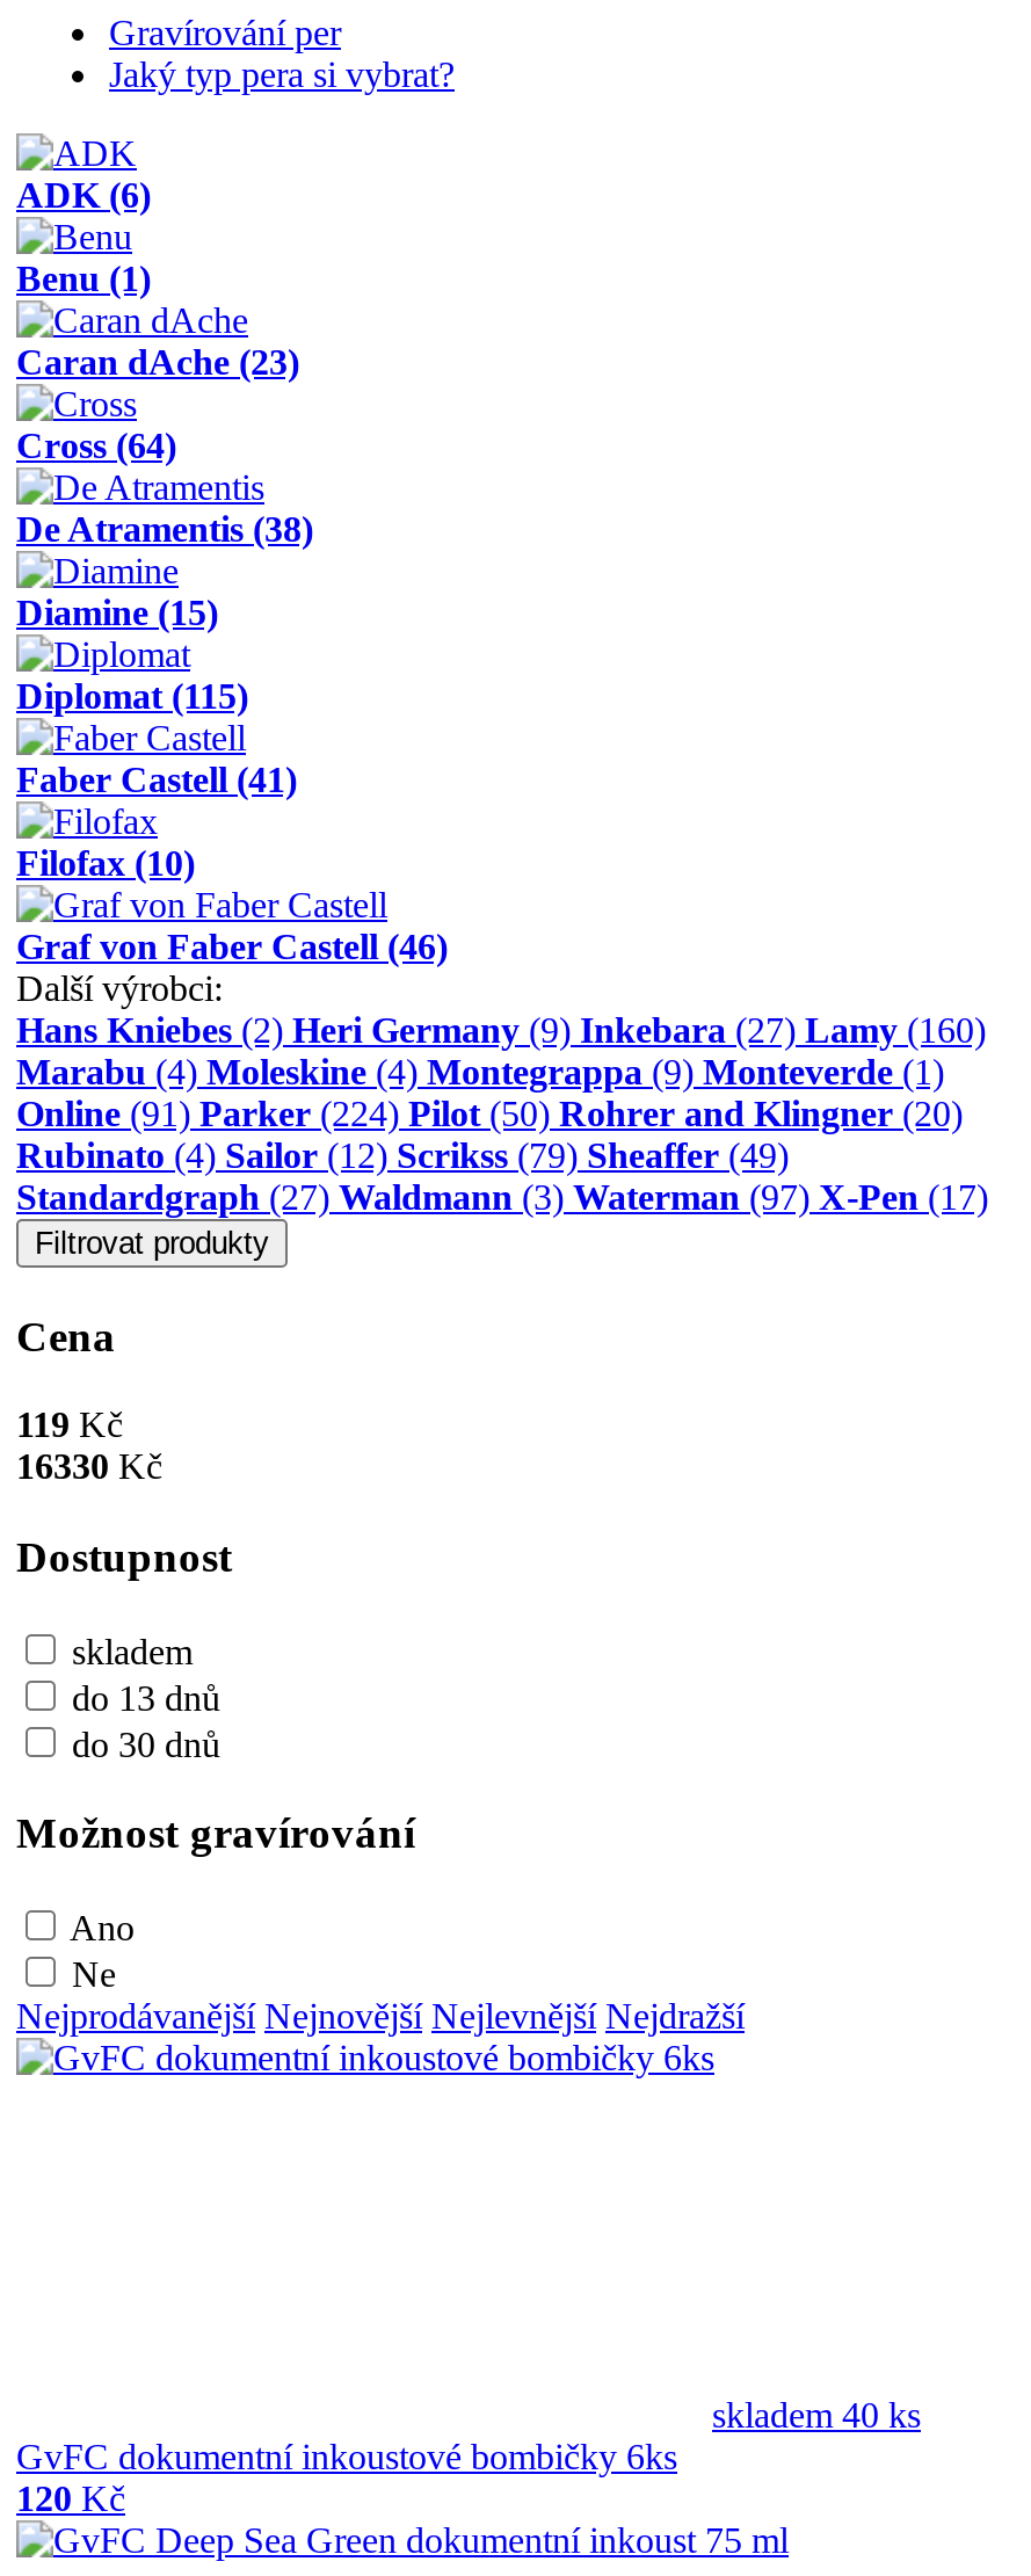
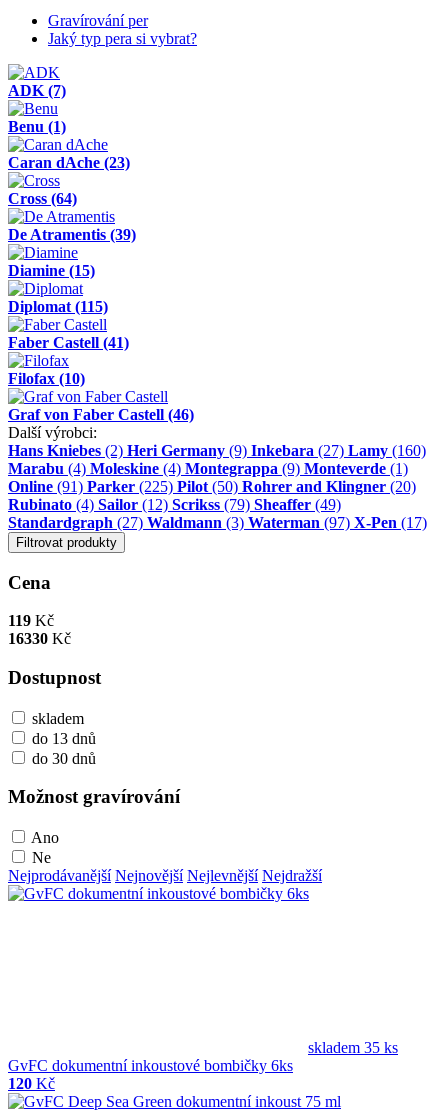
[16,175,151,214] ADK (6) -> [8,82,66,99] ADK (7)
[16,509,313,548] De Atramentis (38) -> [8,226,136,243] De Atramentis (39)
[16,1093,963,1133] Online (91) Parker (224) Pilot (50) Rohrer and Klingner (20) -> [8,478,416,495] Online (91) Parker (225) Pilot (50) Rohrer and Klingner (20)
[712,2396,921,2435] skladem 40 ks -> [308,1039,398,1056] skladem 35 ks

